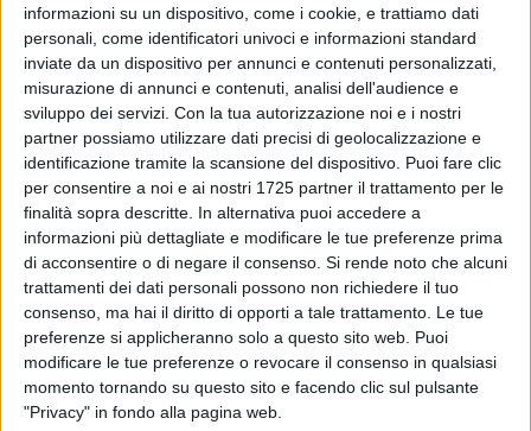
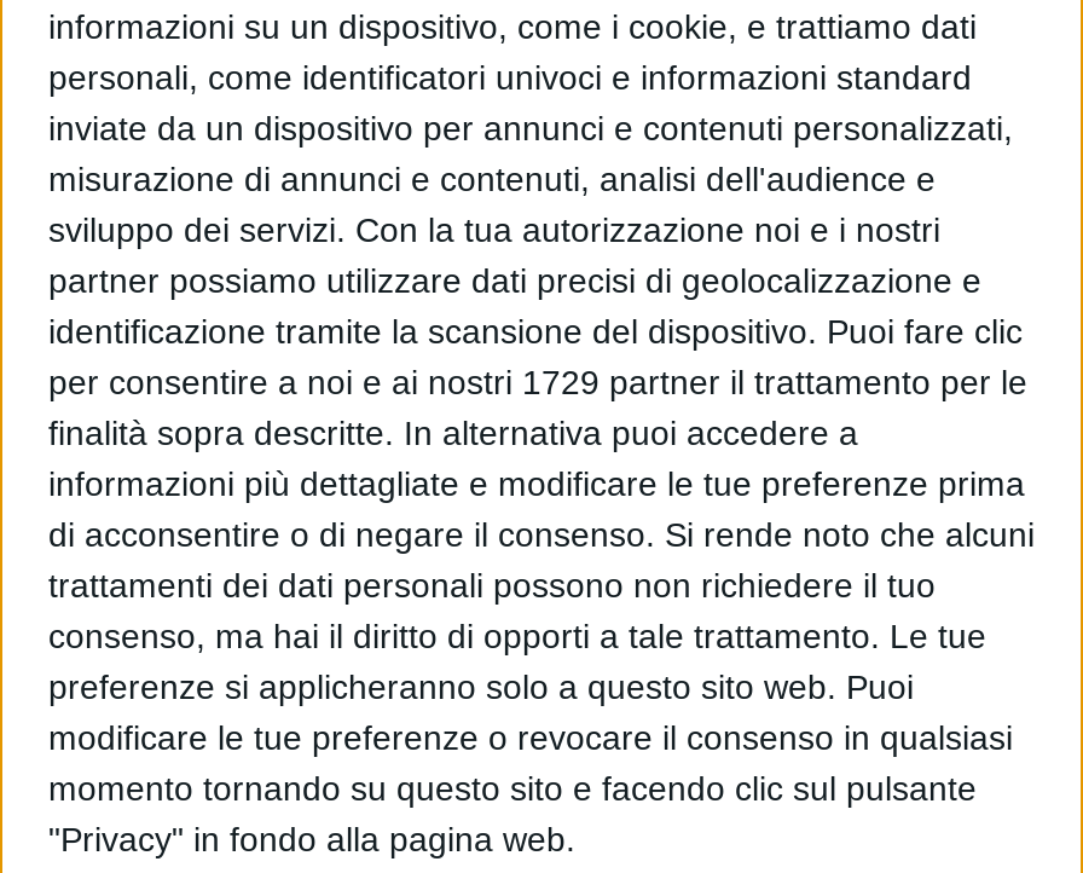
[24,179,504,198] per consentire a noi e ai nostri 1725 partner il trattamento per le -> [48,364,1027,402] per consentire a noi e ai nostri 1729 partner il trattamento per le

